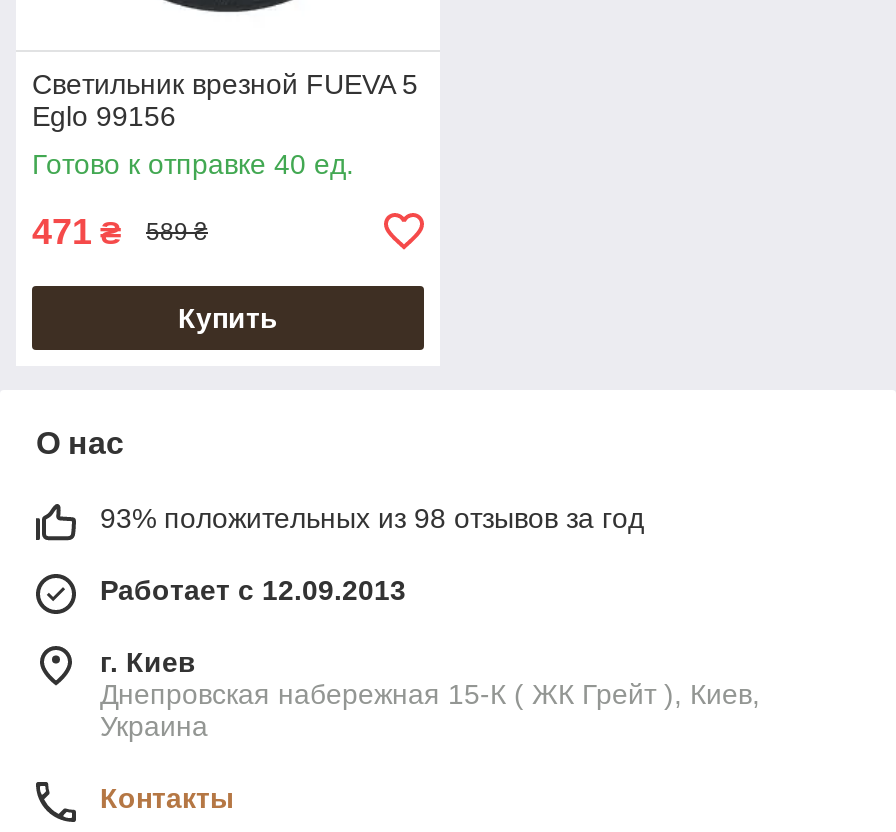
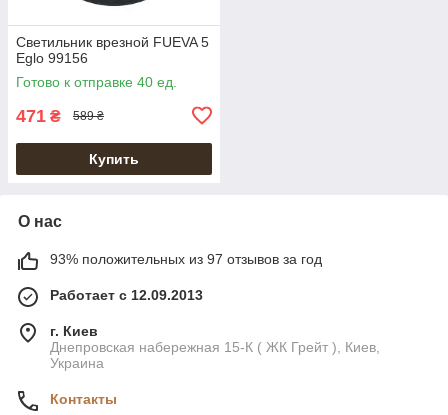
[100,502,644,534] 93% положительных из 98 отзывов за год -> [50,251,322,267] 93% положительных из 97 отзывов за год

